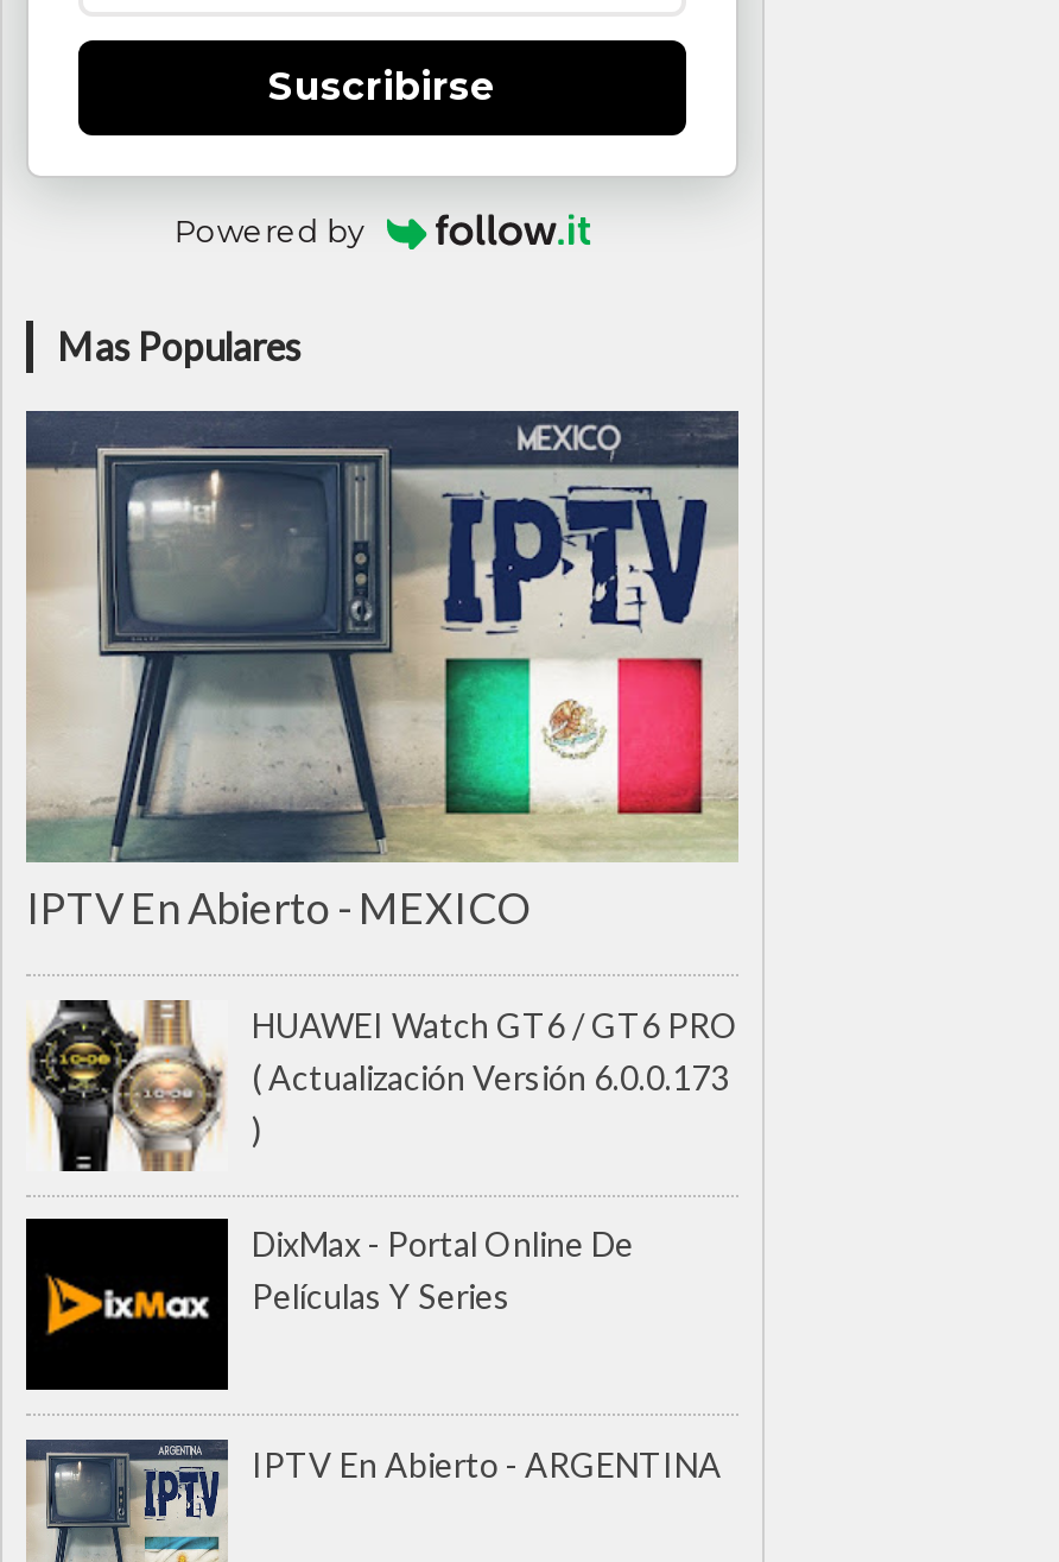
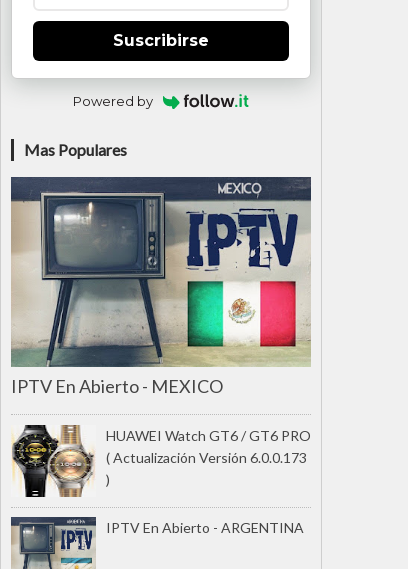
[24,1221,634,1395] [image] | DixMax - Portal Online De | Películas Y Series -> none

